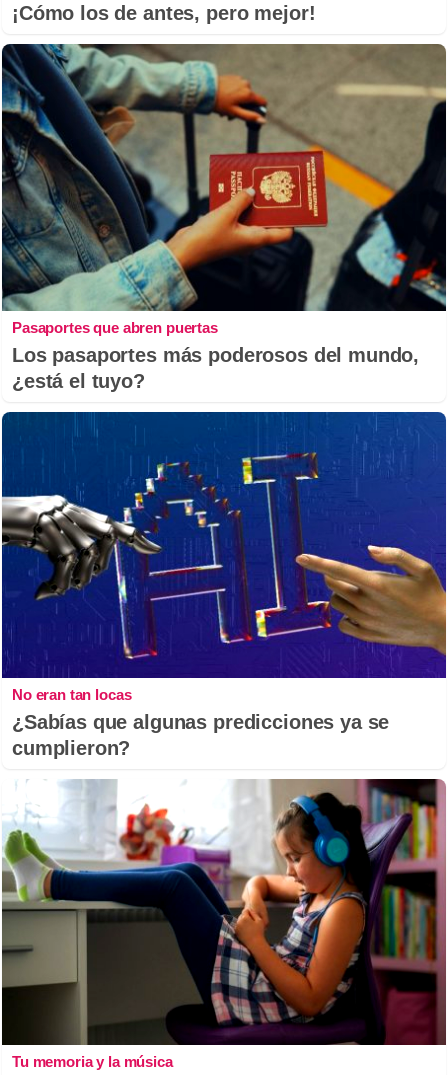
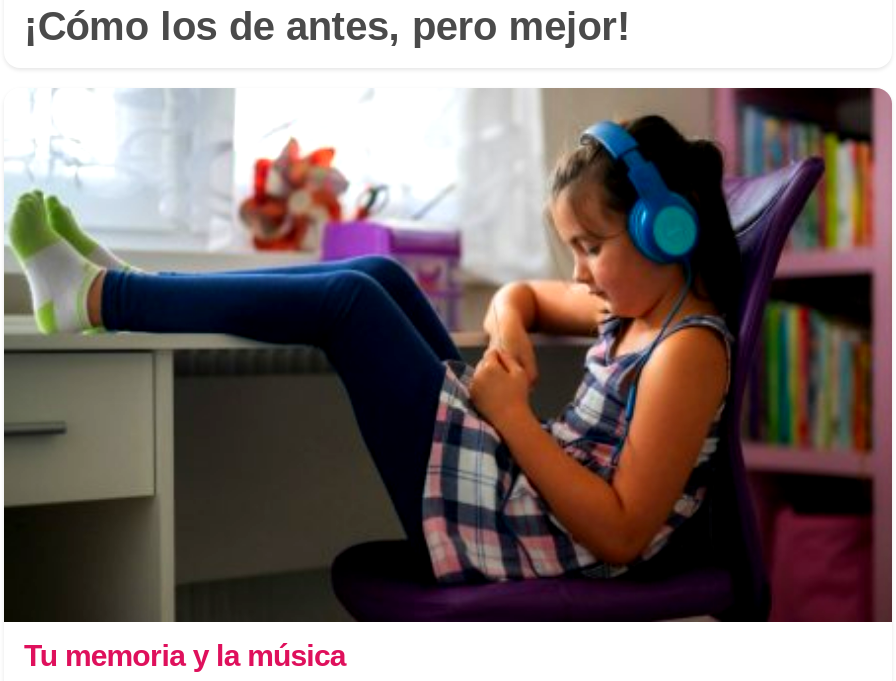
[3,43,445,392] [image] | Pasaportes que abren puertas | Los pasaportes más poderosos del mundo, | ¿está el tuyo? -> none
[3,411,445,759] [image] | No eran tan locas | ¿Sabías que algunas predicciones ya se | cumplieron? -> none

